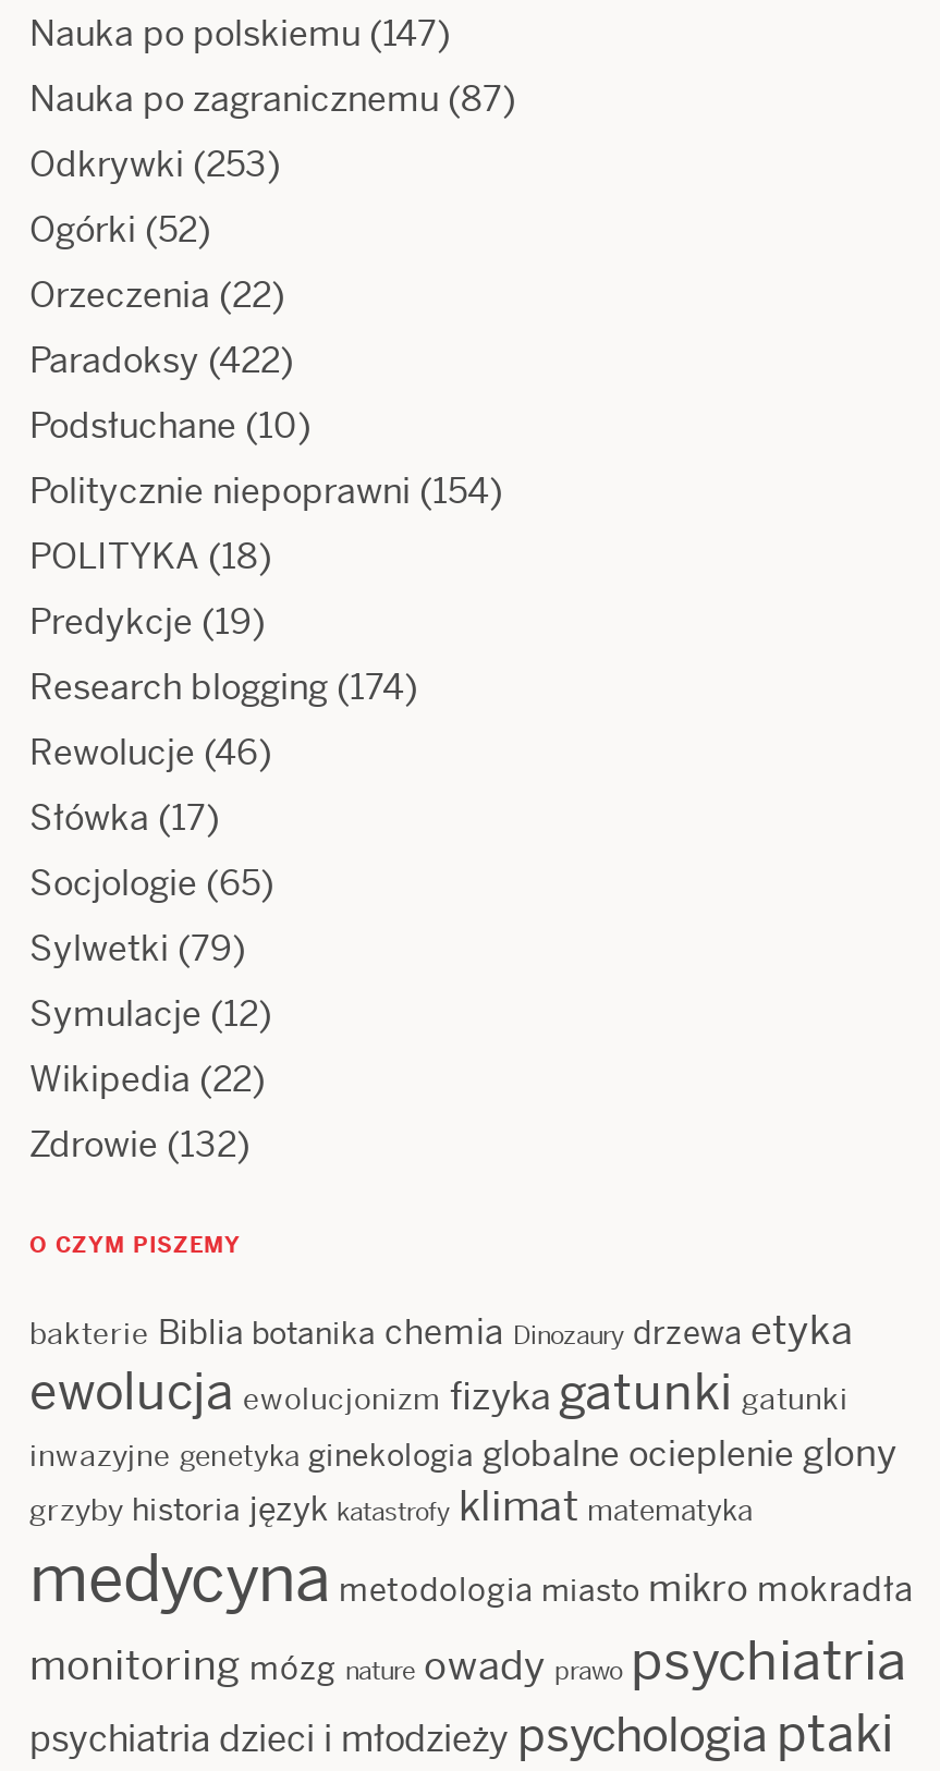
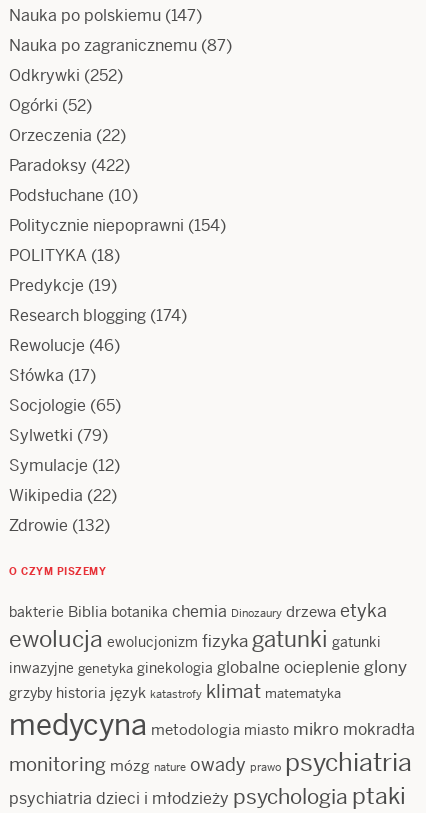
[29,142,280,188] Odkrywki (253) -> [9,65,123,86] Odkrywki (252)

